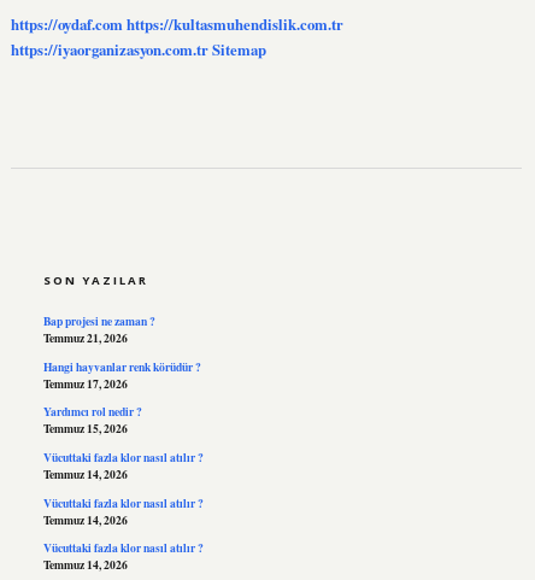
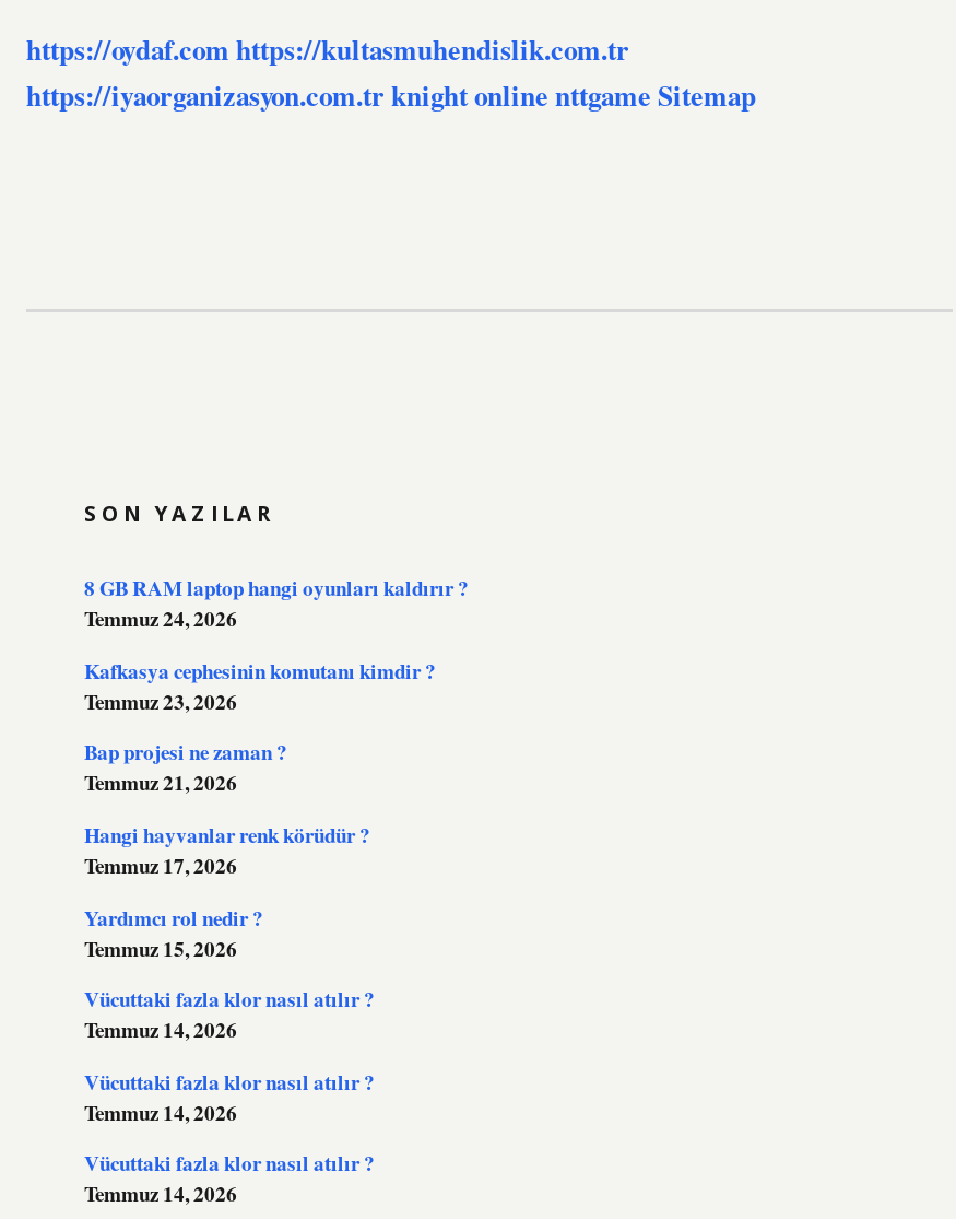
[11,39,266,61] https://iyaorganizasyon.com.tr Sitemap -> [26,76,756,115] https://iyaorganizasyon.com.tr knight online nttgame Sitemap
none -> [84,572,469,716] 8 GB RAM laptop hangi oyunları kaldırır ? | Temmuz 24, 2026 | Kafkasya cephesinin komutanı kimdir ? | Temmuz 23, 2026

